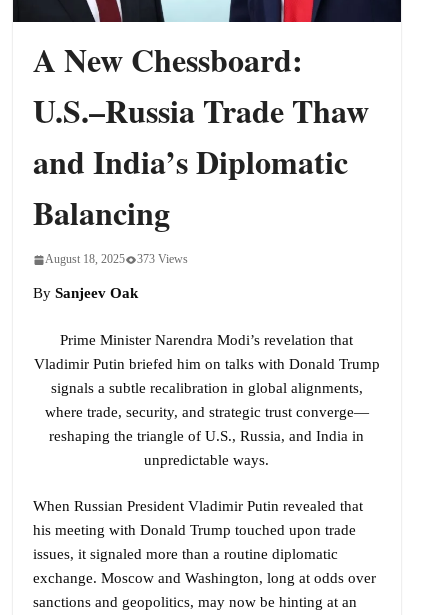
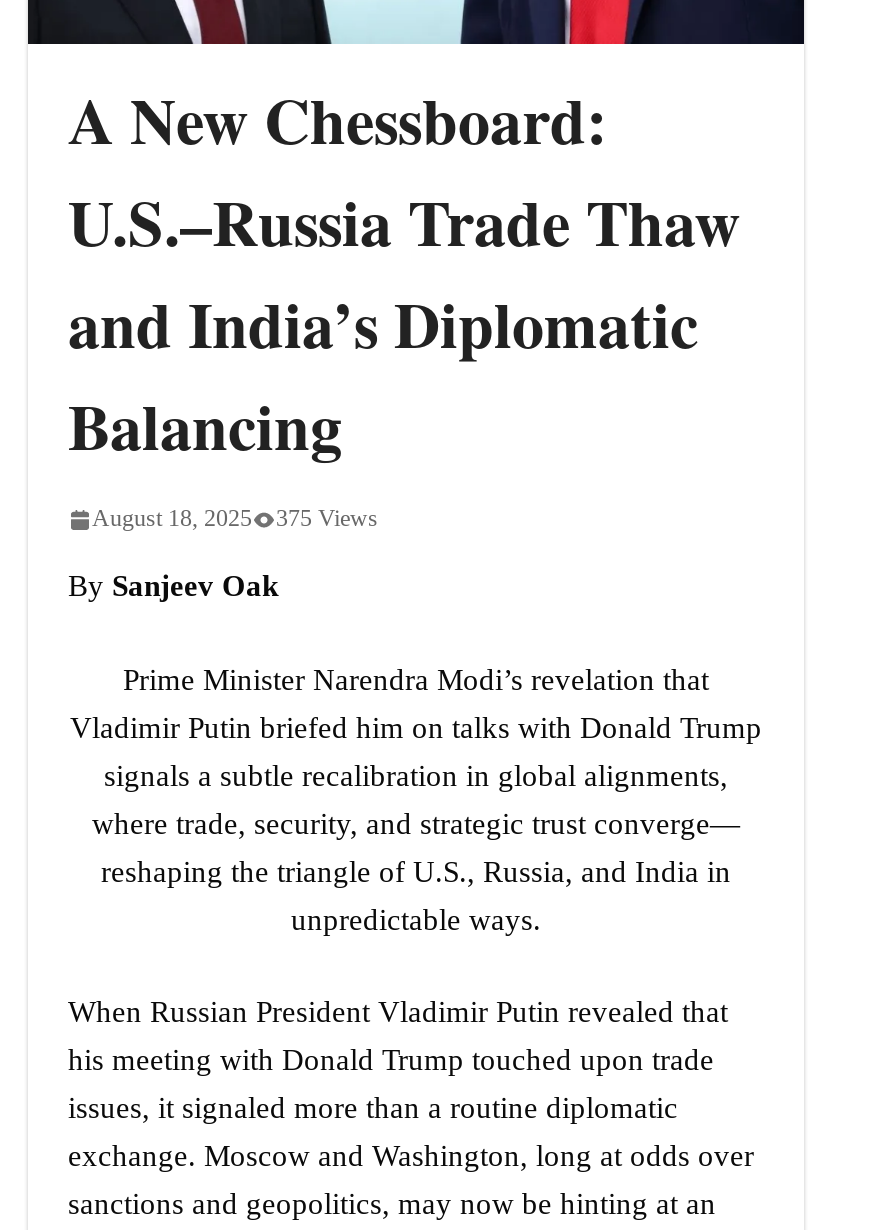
[45,252,188,266] August 18, 2025 373 Views -> [92,504,378,532] August 18, 2025 375 Views

